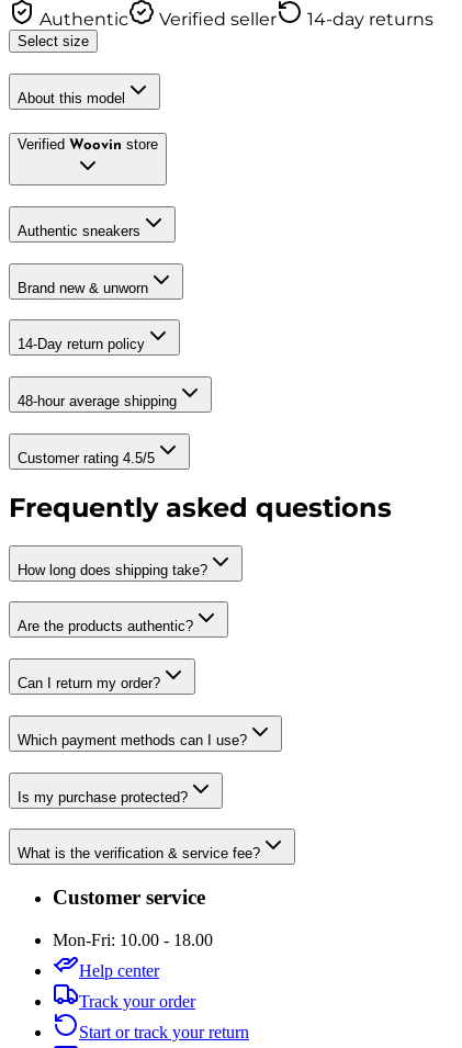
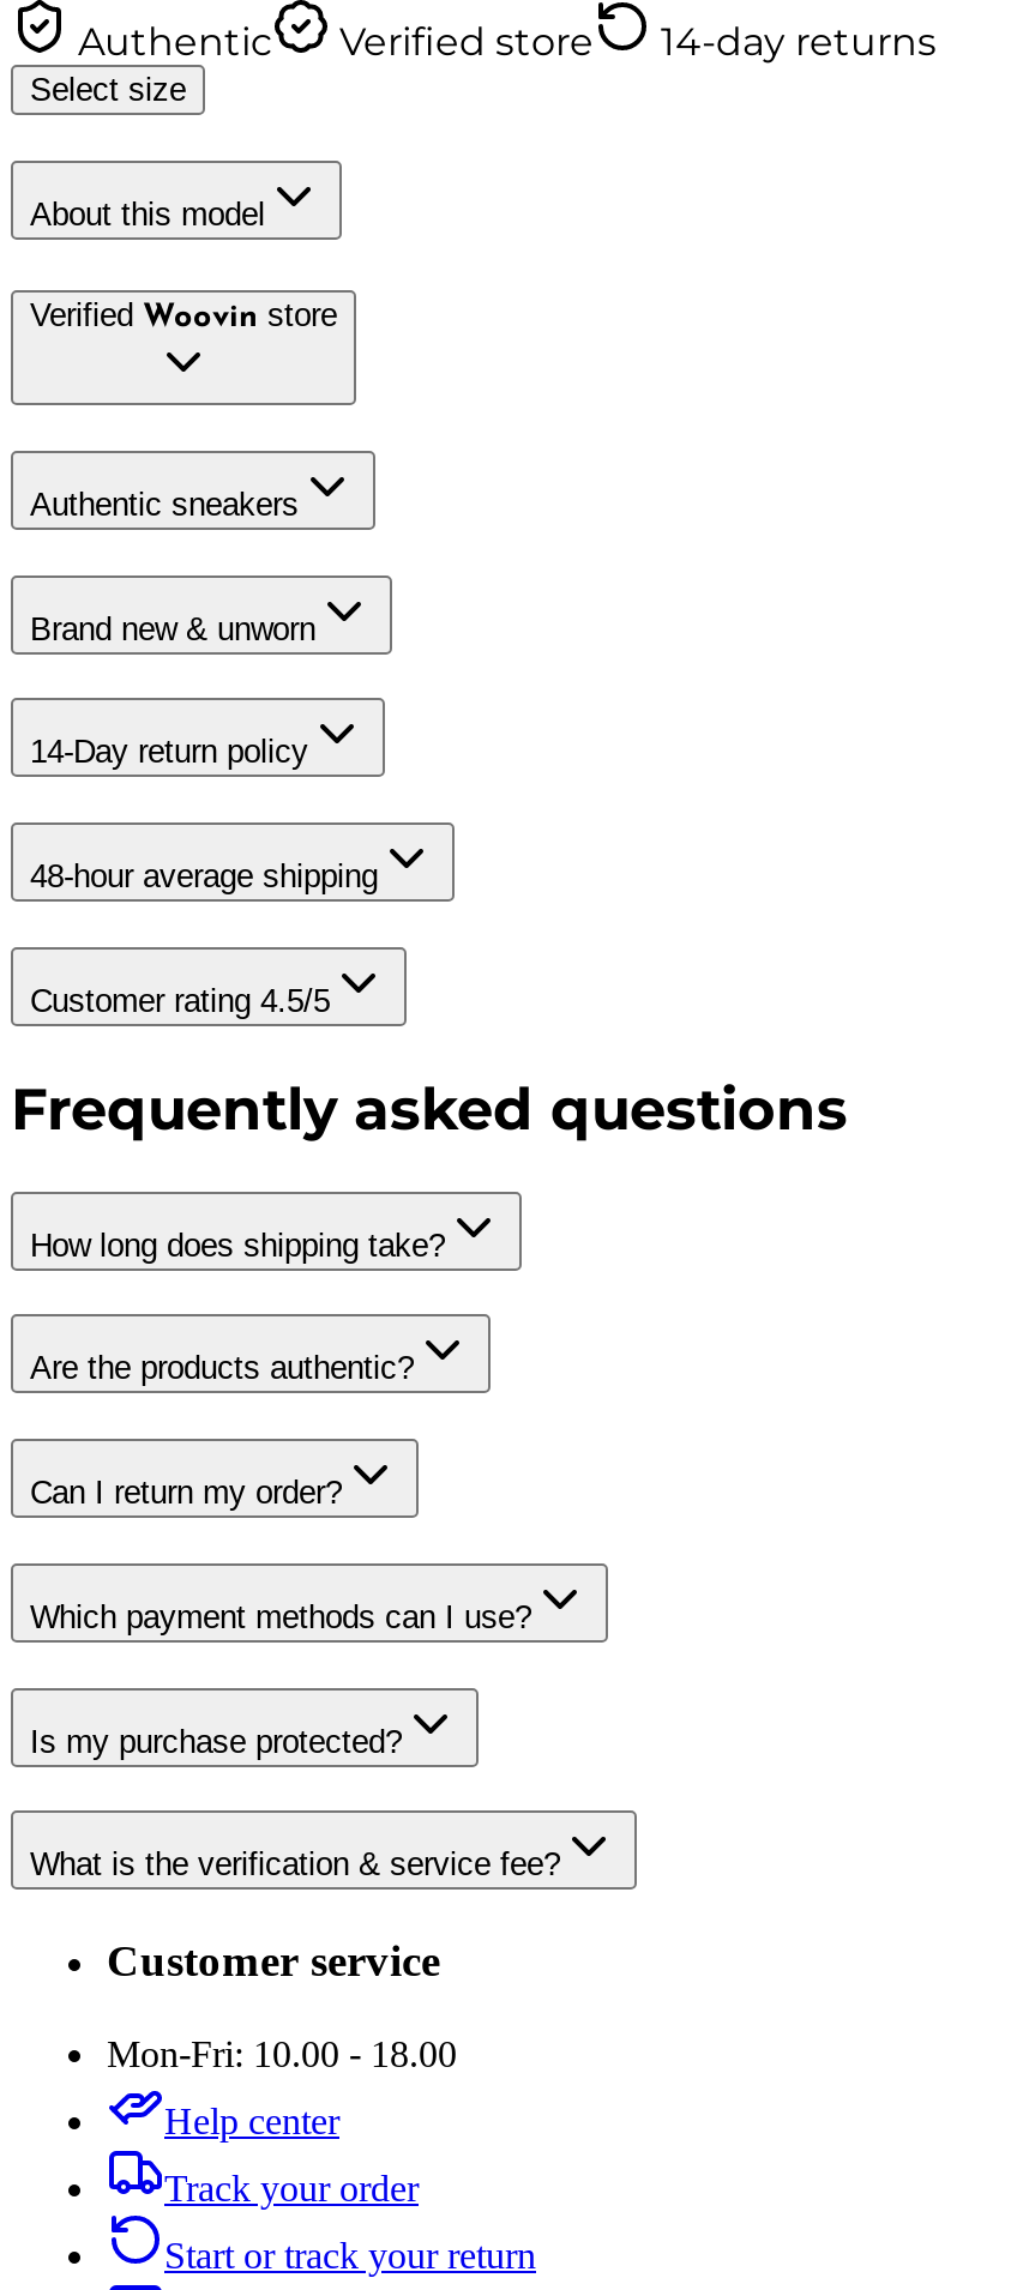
[159,9,277,30] Verified seller -> [339,19,594,65] Verified store

